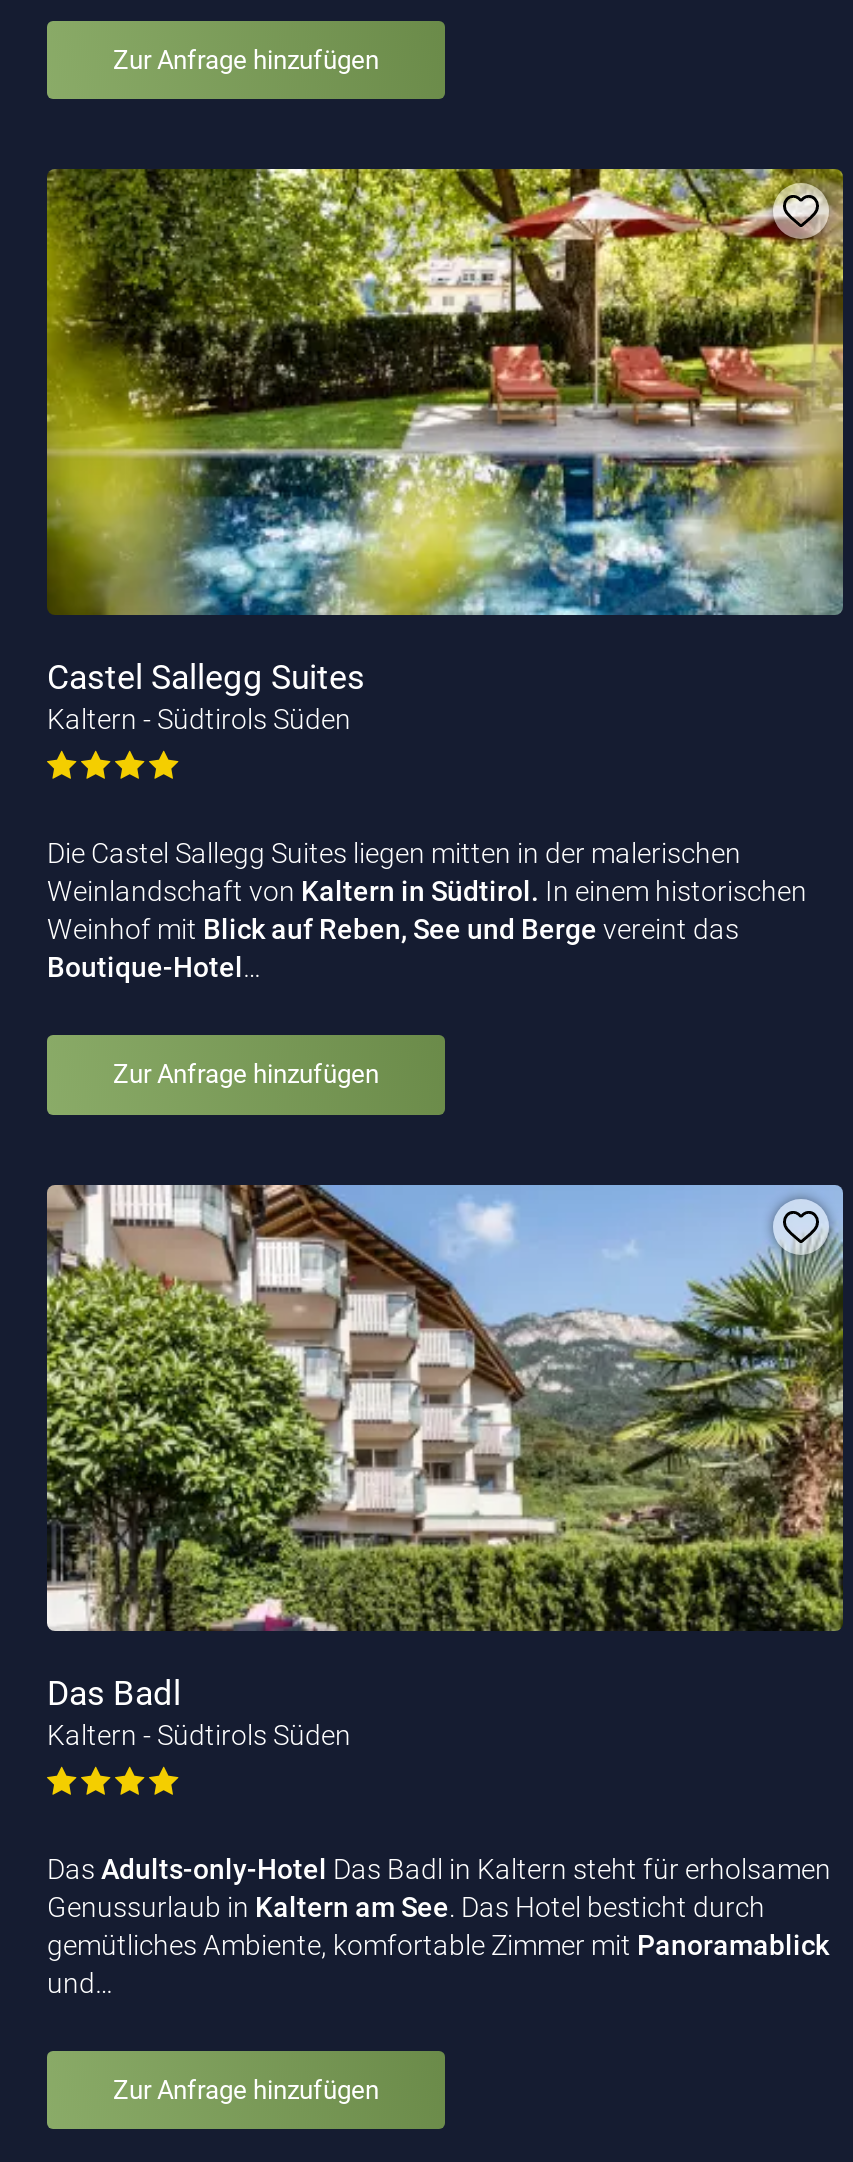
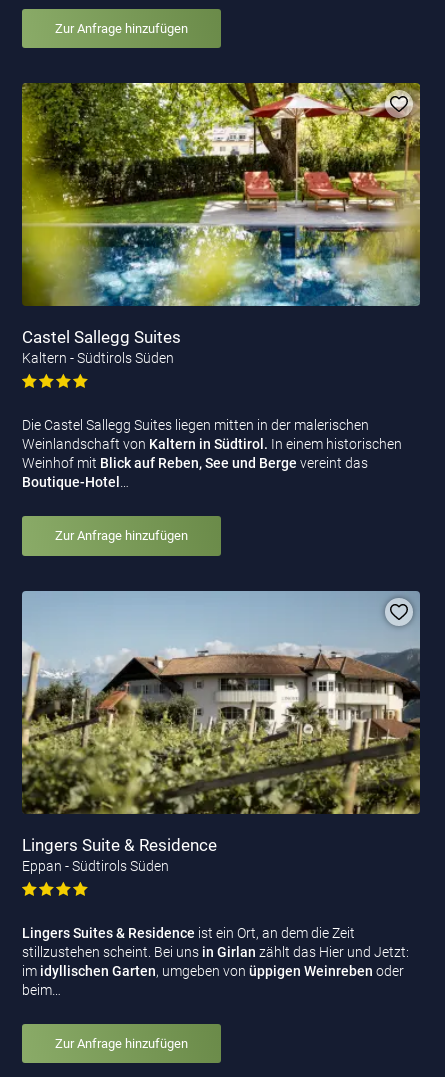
[45,1183,845,1751] [image] | Das Badl | Kaltern - Südtirols Süden -> [21,590,421,874] [image] | Lingers Suite & Residence | Eppan - Südtirols Süden
[47,1853,831,1999] Das Adults-only-Hotel Das Badl in Kaltern steht für erholsamen | Genussurlaub in Kaltern am See. Das Hotel besticht durch | gemütliches Ambiente, komfortable Zimmer mit Panoramablick | und… -> [22,925,409,998] Lingers Suites & Residence ist ein Ort, an dem die Zeit | stillzustehen scheint. Bei uns in Girlan zählt das Hier und Jetzt: | im idyllischen Garten, umgeben von üppigen Weinreben oder | beim…

